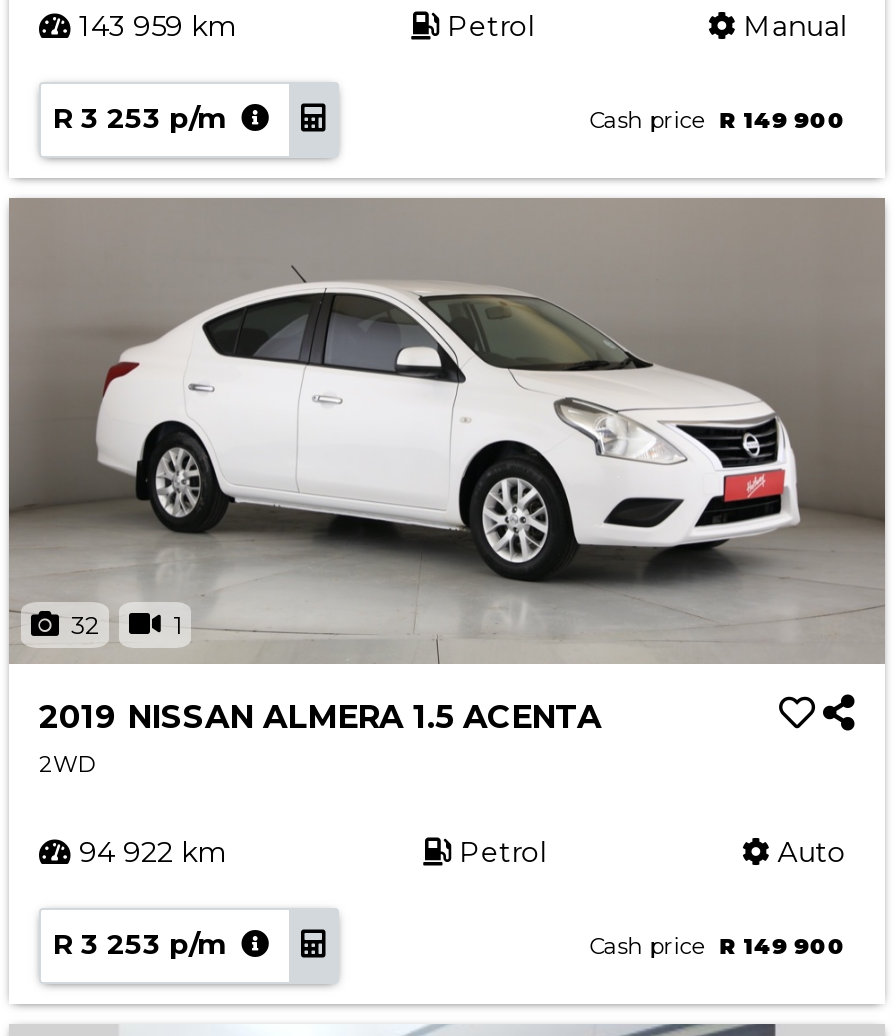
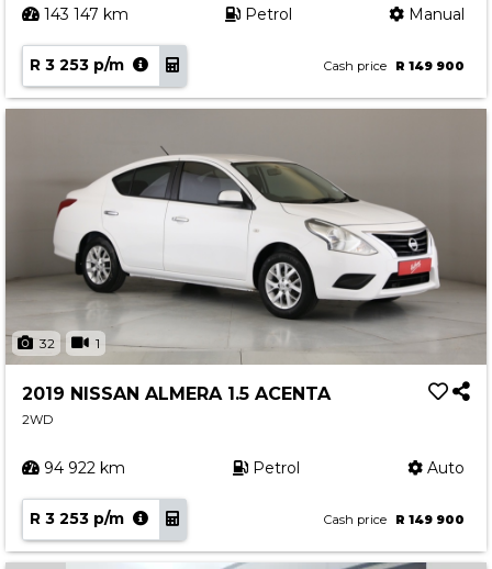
[71,8,237,44] 143 959 km -> [40,4,128,24] 143 147 km

